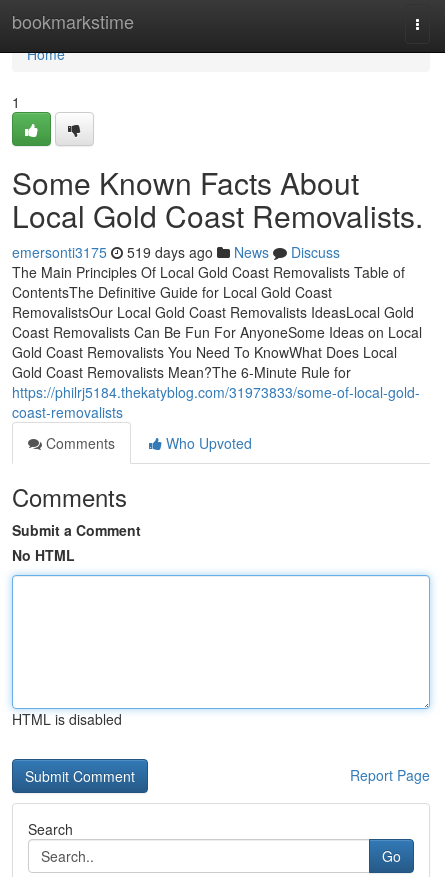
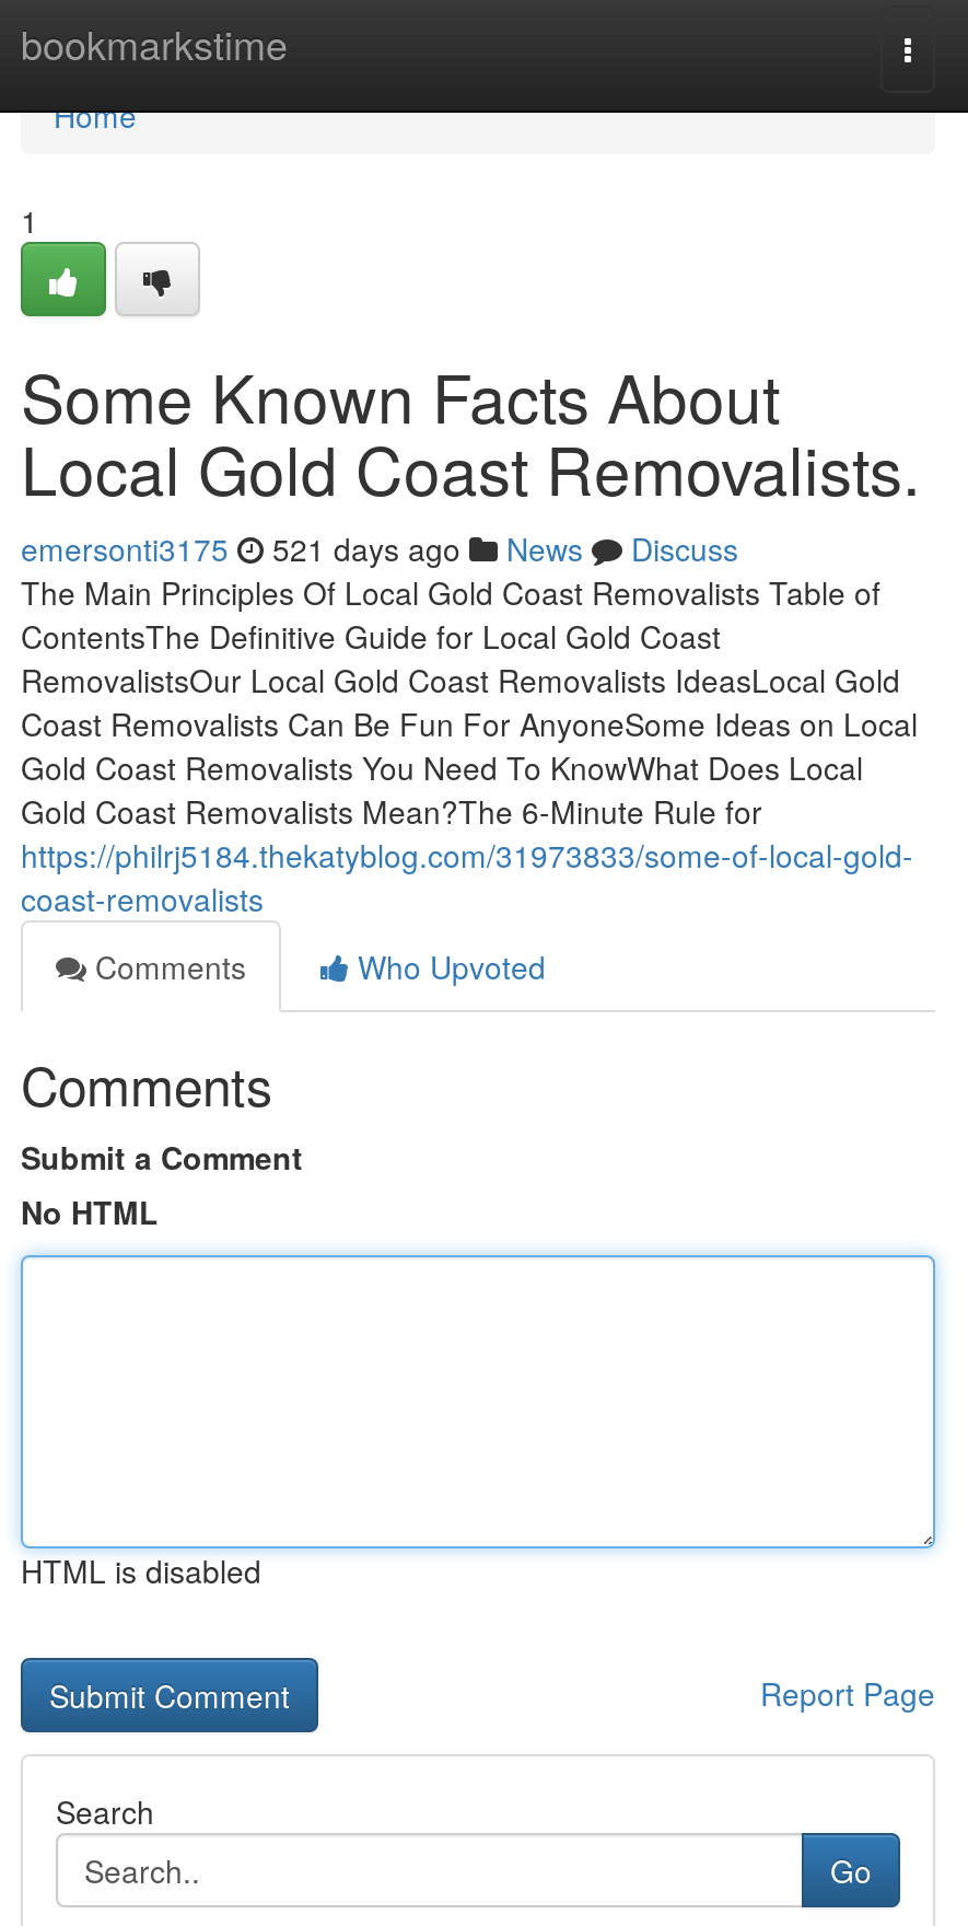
[12,242,340,262] emersonti3175 519 days ago News Discuss -> [21,526,738,570] emersonti3175 521 days ago News Discuss

